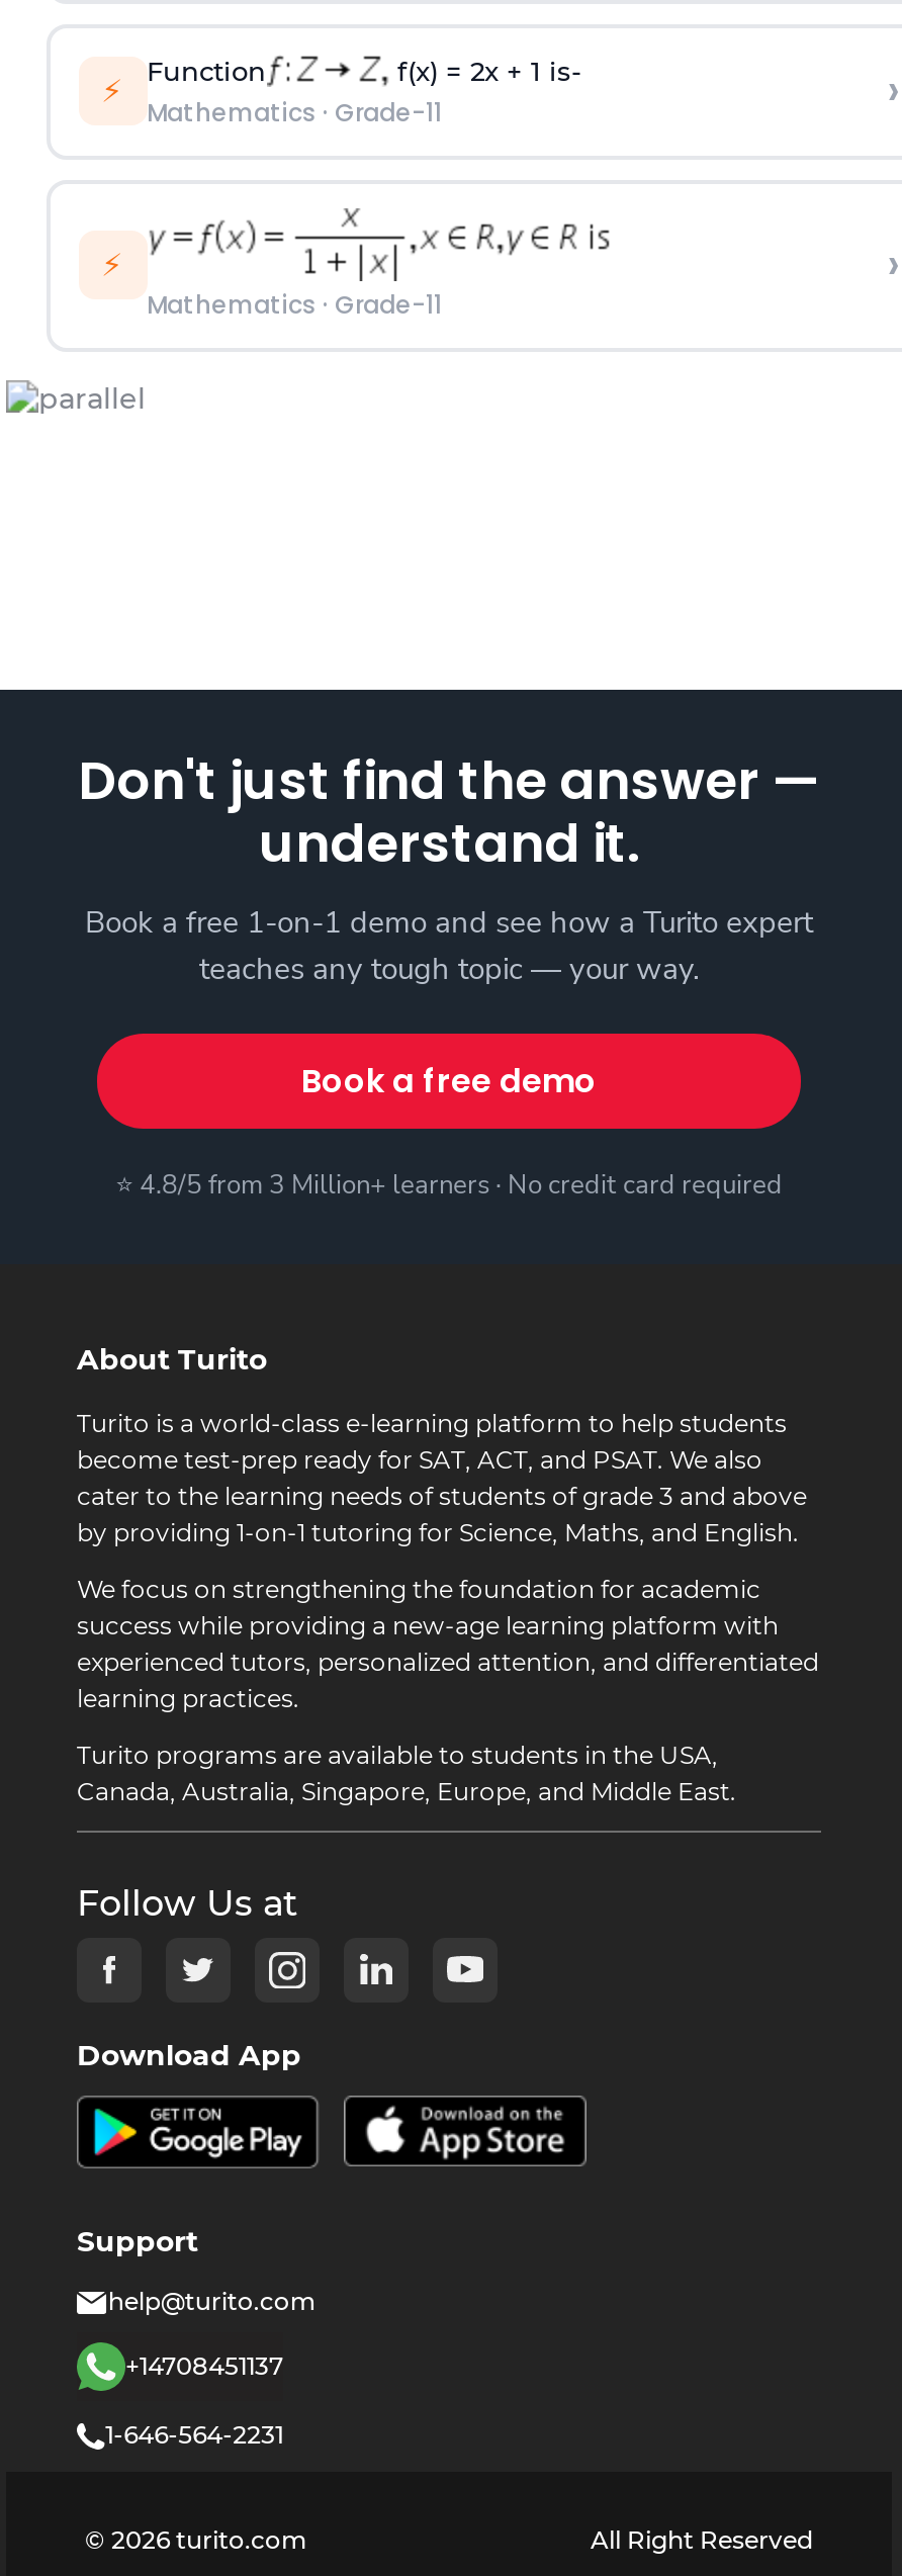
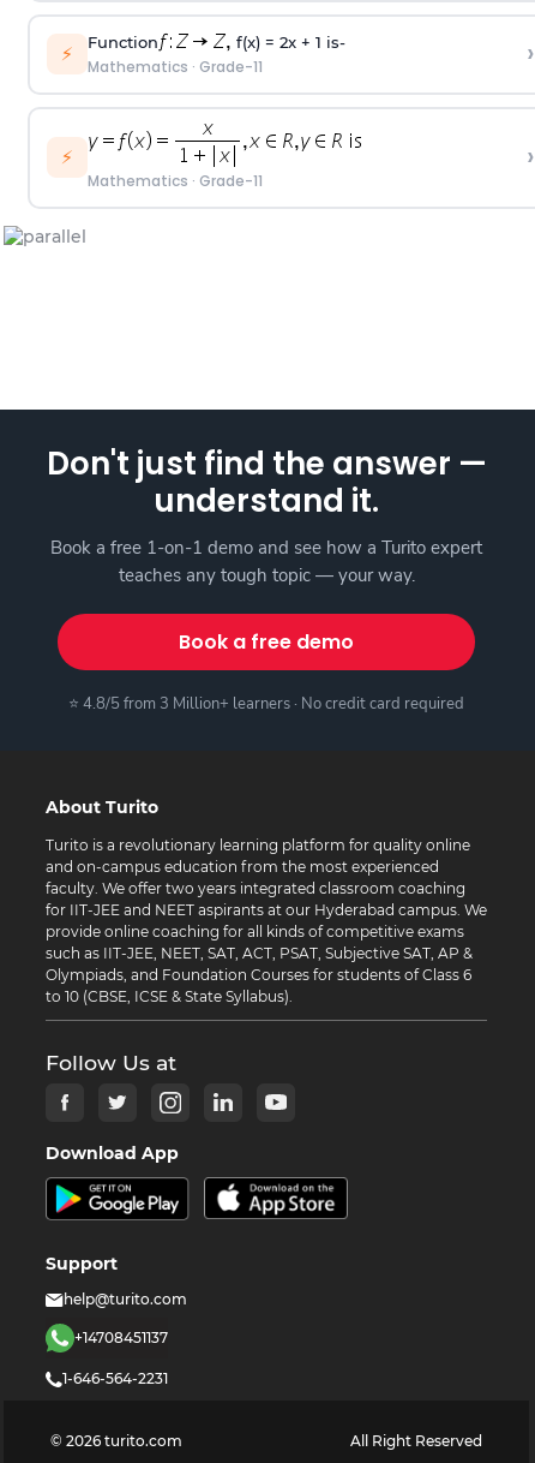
[77,1407,819,1806] Turito is a world-class e-learning platform to help students | become test-prep ready for SAT, ACT, and PSAT. We also | cater to the learning needs of students of grade 3 and above | by providing 1-on-1 tutoring for Science, Maths, and English. | We focus on strengthening the foundation for academic | success while providing a new-age learning platform with | experienced tutors, personalized attention, and differentiated | learning practices. | Turito programs are available to students in the USA, | Canada, Australia, Singapore, Europe, and Middle East. -> [46,836,487,1005] Turito is a revolutionary learning platform for quality online | and on-campus education from the most experienced | faculty. We offer two years integrated classroom coaching | for IIT-JEE and NEET aspirants at our Hyderabad campus. We | provide online coaching for all kinds of competitive exams | such as IIT-JEE, NEET, SAT, ACT, PSAT, Subjective SAT, AP & | Olympiads, and Foundation Courses for students of Class 6 | to 10 (CBSE, ICSE & State Syllabus).

